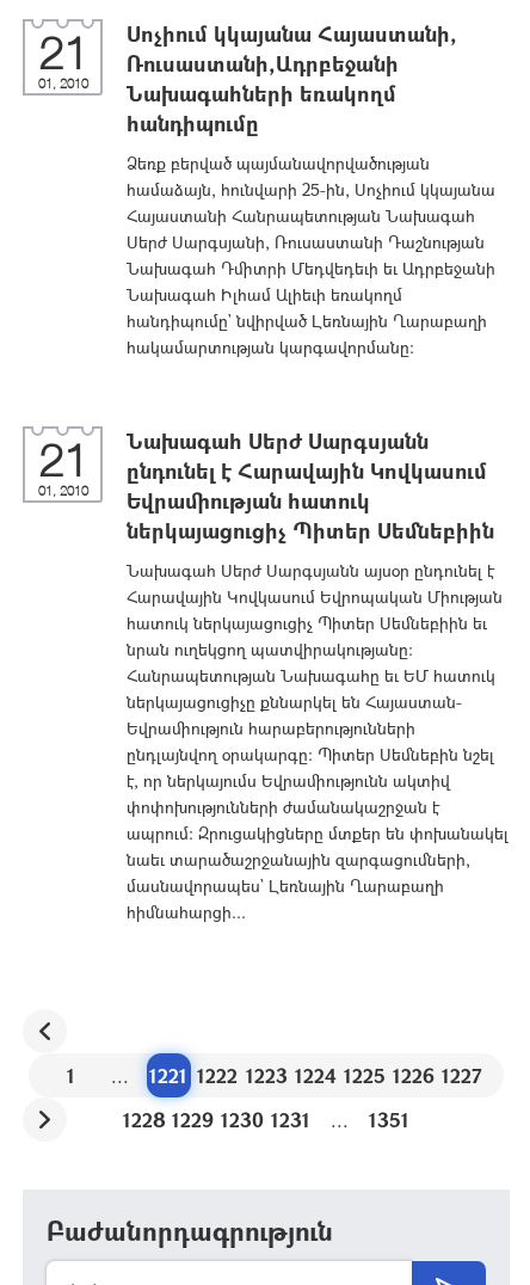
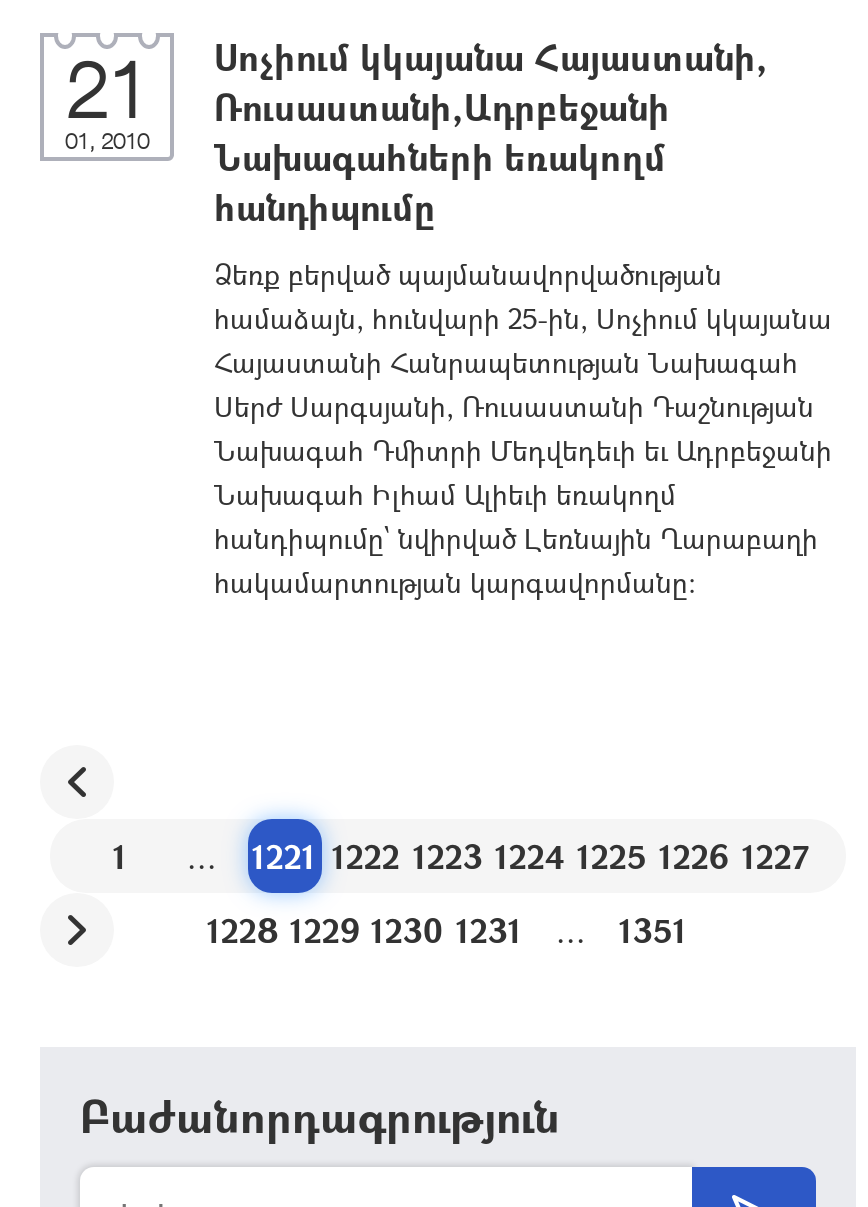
[127,426,509,923] Նախագահ Սերժ Սարգսյանն | ընդունել է Հարավային Կովկասում | Եվրամիության հատուկ | ներկայացուցիչ Պիտեր Սեմնեբիին | Նախագահ Սերժ Սարգսյանն այսօր ընդունել է | Հարավային Կովկասում Եվրոպական Միության | հատուկ ներկայացուցիչ Պիտեր Սեմնեբիին եւ | նրան ուղեկցող պատվիրակությանը: | Հանրապետության Նախագահը եւ ԵՄ հատուկ | ներկայացուցիչը քննարկել են Հայաստան- | Եվրամիություն հարաբերությունների | ընդլայնվող օրակարգը: Պիտեր Սեմնեբին նշել | է, որ ներկայումս Եվրամիությունն ակտիվ | փոփոխությունների ժամանակաշրջան է | ապրում: Զրուցակիցները մտքեր են փոխանակել | նաեւ տարածաշրջանային զարգացումների, | մասնավորապես` Լեռնային Ղարաբաղի | հիմնահարցի... -> none
[38,435,88,498] 21 | 01, 2010 -> none

